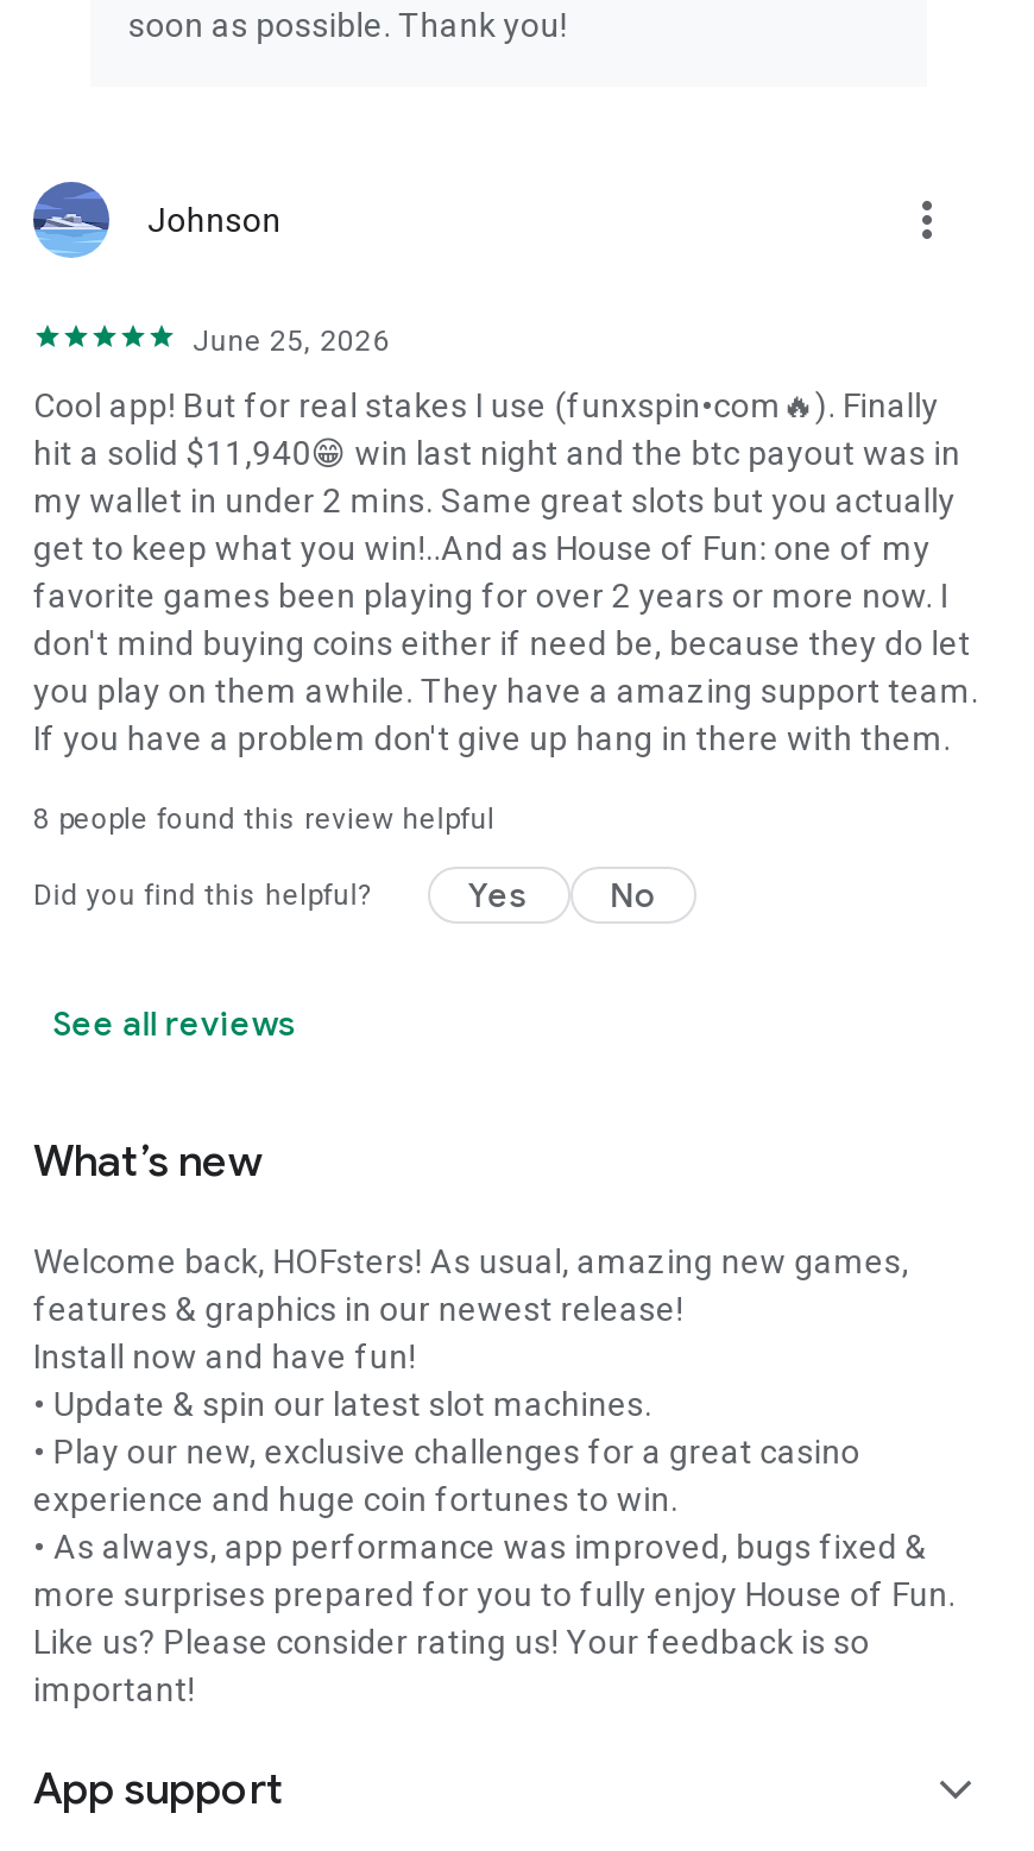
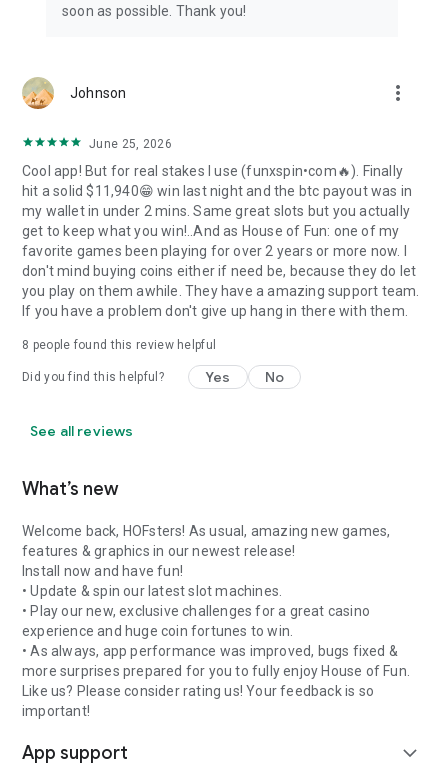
[31,178,112,262] [image] -> [21,76,55,111] [image]

